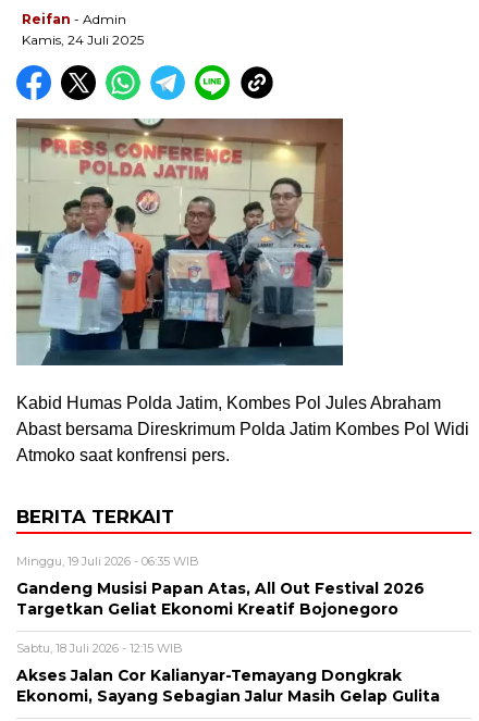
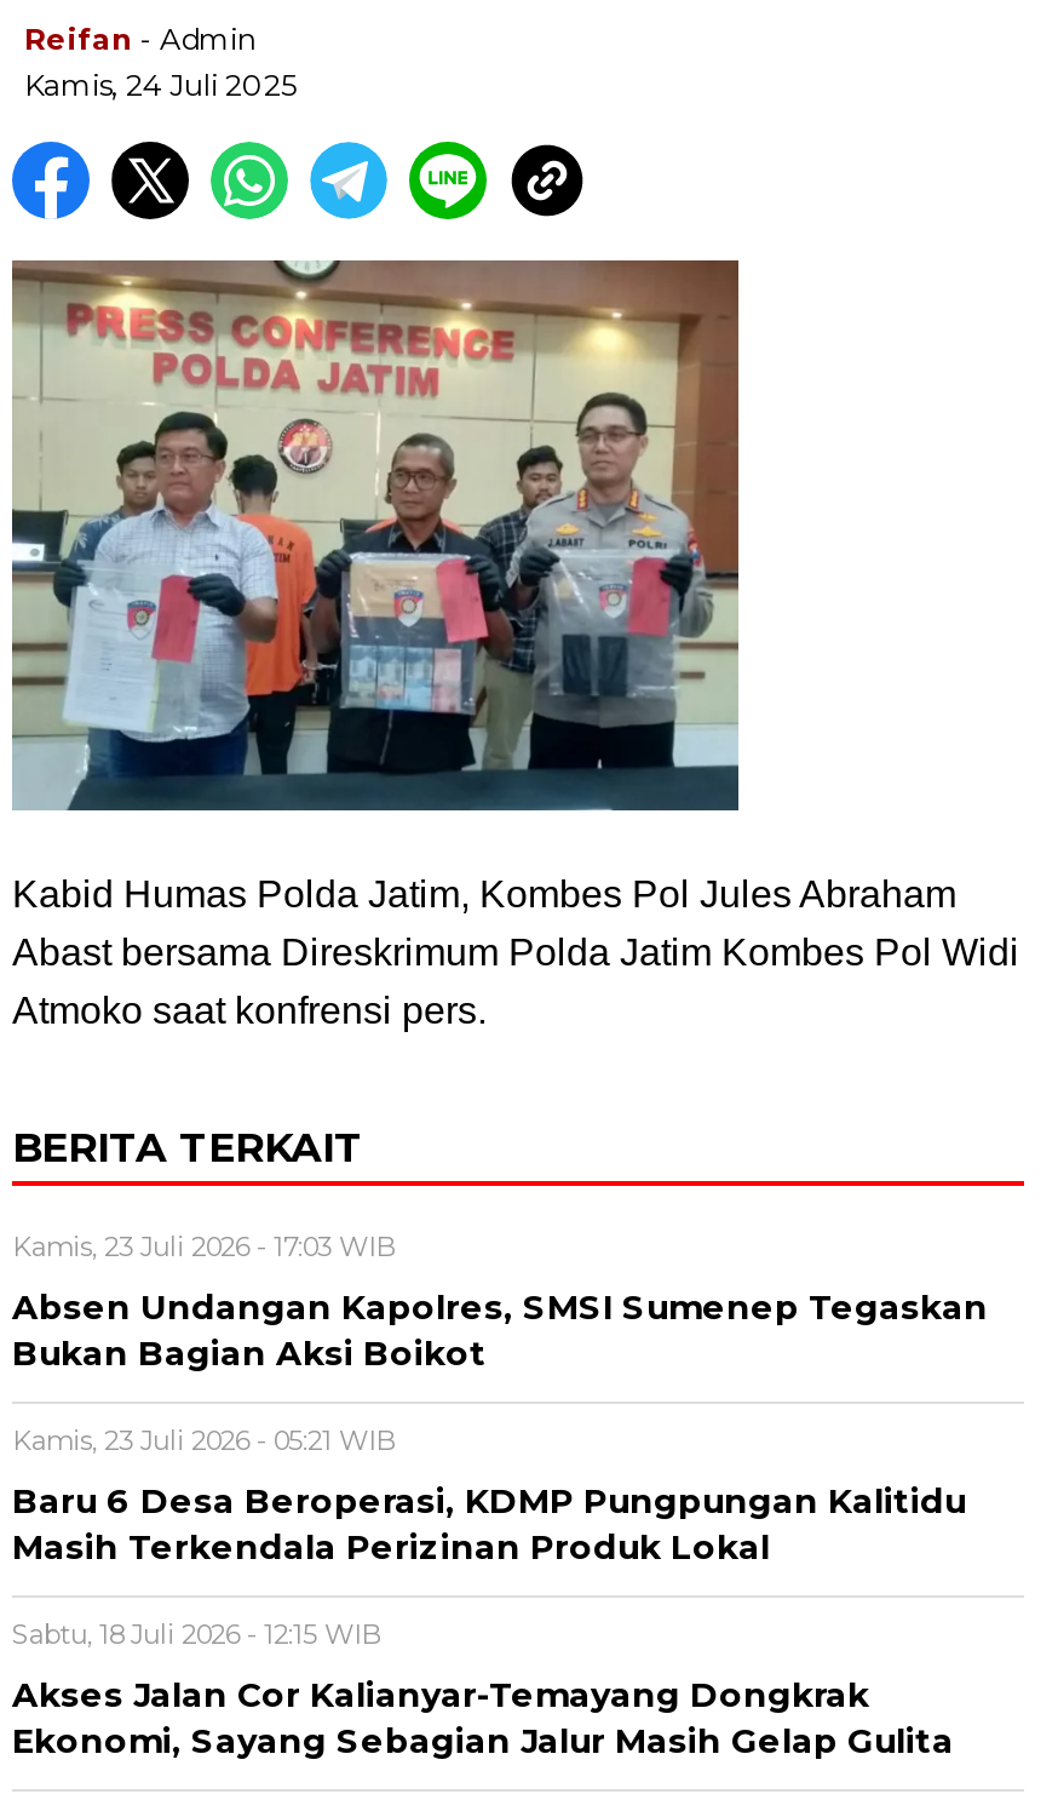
[16,554,425,618] Minggu, 19 Juli 2026 - 06:35 WIB | Gandeng Musisi Papan Atas, All Out Festival 2026 | Targetkan Geliat Ekonomi Kreatif Bojonegoro -> [12,1230,988,1567] Kamis, 23 Juli 2026 - 17:03 WIB | Absen Undangan Kapolres, SMSI Sumenep Tegaskan | Bukan Bagian Aksi Boikot | Kamis, 23 Juli 2026 - 05:21 WIB | Baru 6 Desa Beroperasi, KDMP Pungpungan Kalitidu | Masih Terkendala Perizinan Produk Lokal

